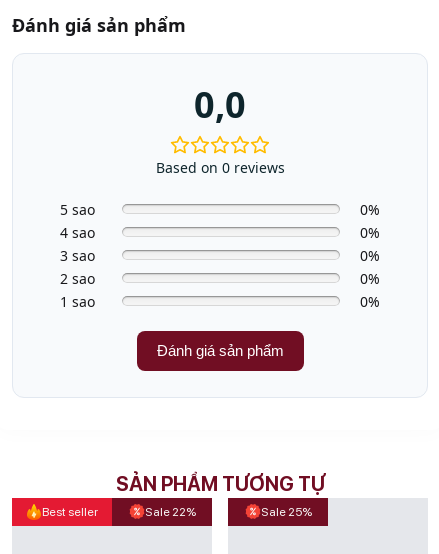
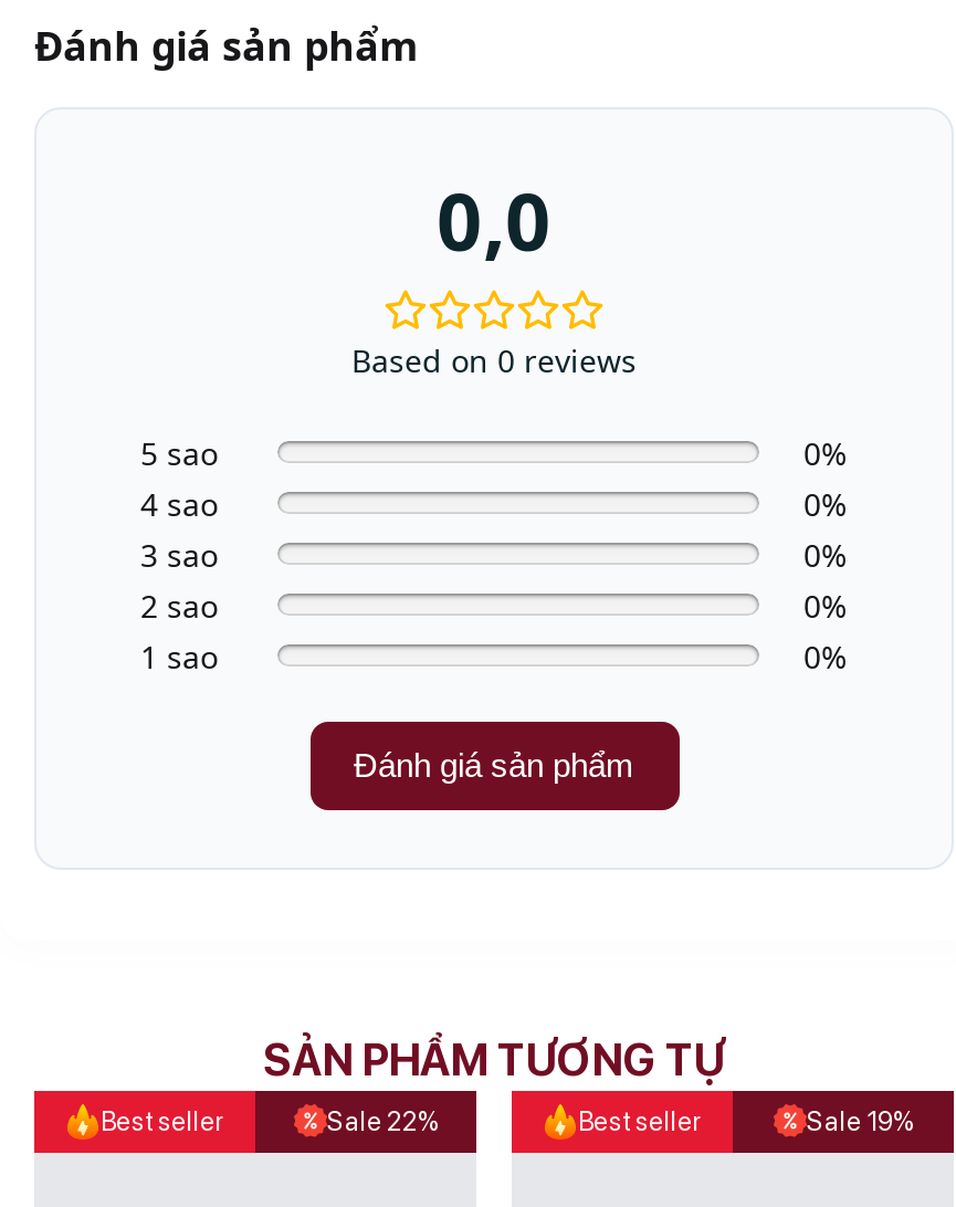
[260,505,311,519] Sale 25% -> [578,1106,915,1136] Best seller | Sale 19%

